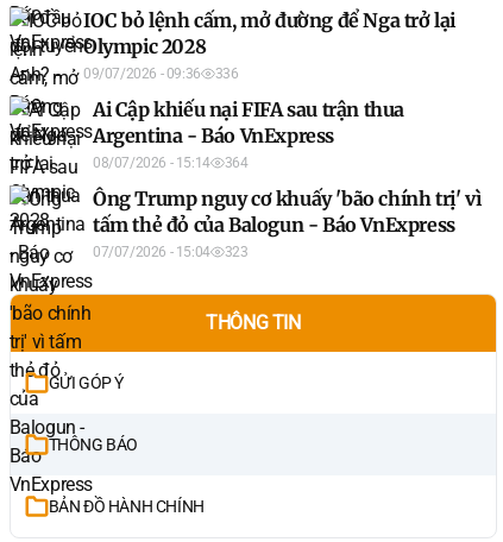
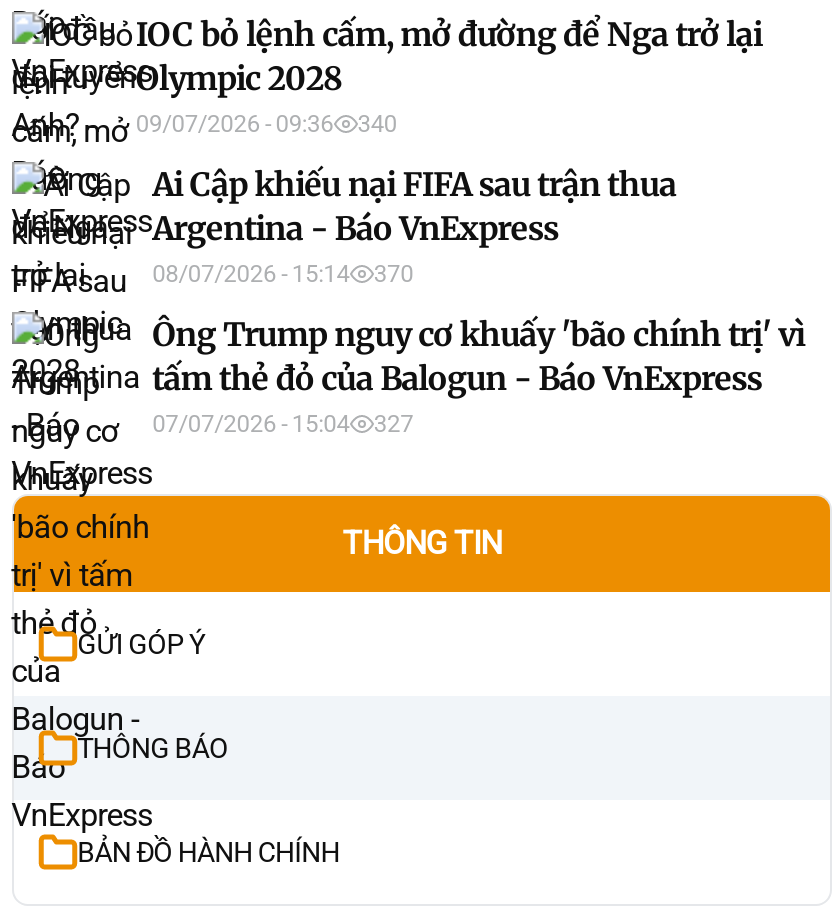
[83,65,238,82] 09/07/2026 - 09:36 336 -> [136,109,397,137] 09/07/2026 - 09:36 340
[93,154,248,171] 08/07/2026 - 15:14 364 -> [152,259,413,287] 08/07/2026 - 15:14 370
[93,243,248,260] 07/07/2026 - 15:04 323 -> [152,409,413,437] 07/07/2026 - 15:04 327

